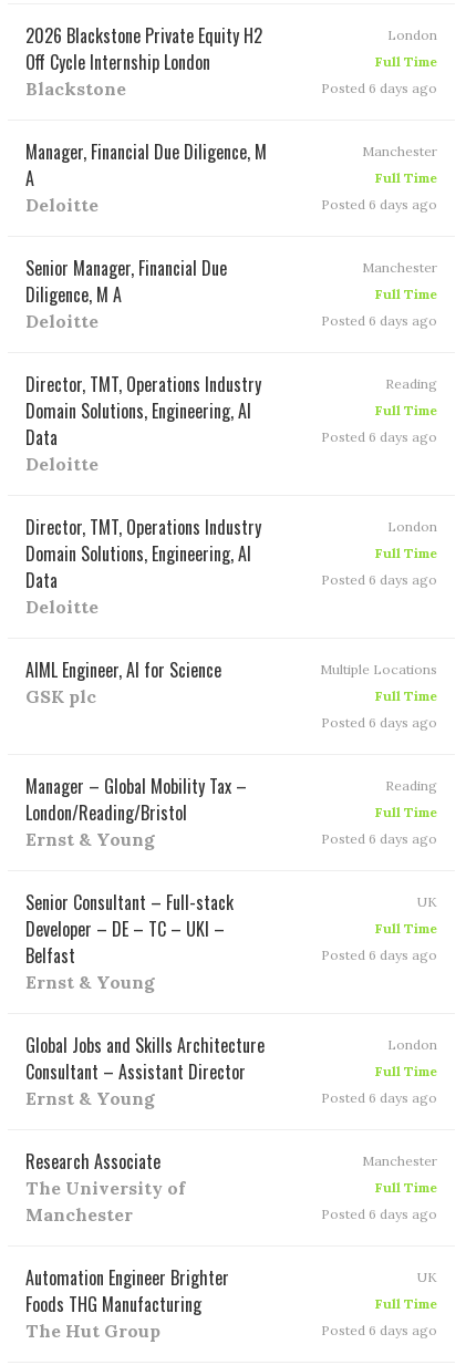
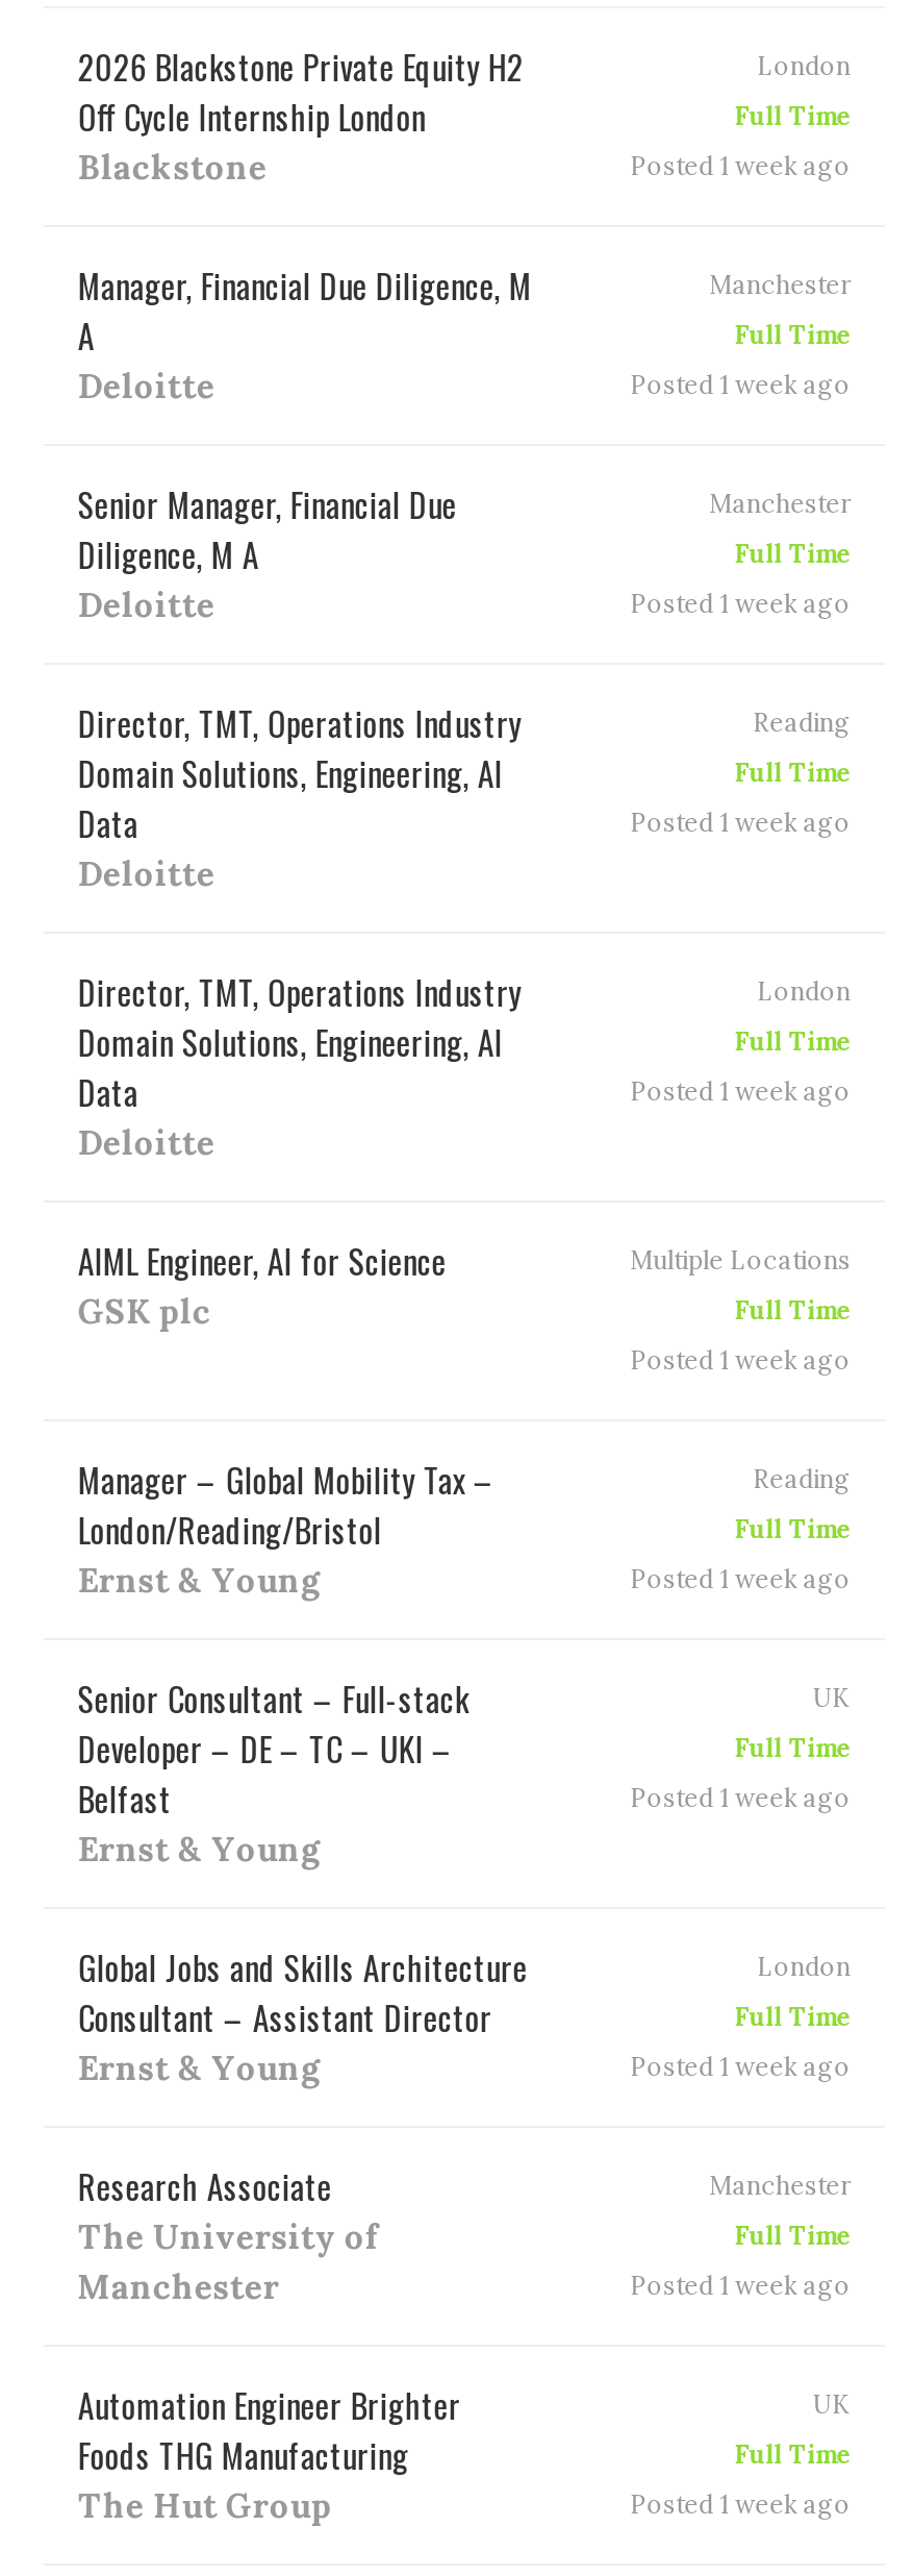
[321,79,437,96] Posted 6 days ago -> [630,149,851,180] Posted 1 week ago
[321,195,437,212] Posted 6 days ago -> [630,368,851,399] Posted 1 week ago
[321,312,437,328] Posted 6 days ago -> [630,587,851,618] Posted 1 week ago
[321,428,437,444] Posted 6 days ago -> [630,806,851,837] Posted 1 week ago
[321,571,437,587] Posted 6 days ago -> [630,1074,851,1106] Posted 1 week ago
[321,713,437,730] Posted 6 days ago -> [630,1343,851,1374] Posted 1 week ago
[321,830,437,846] Posted 6 days ago -> [630,1562,851,1593] Posted 1 week ago
[321,946,437,963] Posted 6 days ago -> [630,1781,851,1812] Posted 1 week ago
[321,1089,437,1105] Posted 6 days ago -> [630,2050,851,2081] Posted 1 week ago
[321,1205,437,1222] Posted 6 days ago -> [630,2269,851,2300] Posted 1 week ago
[321,1321,437,1338] Posted 6 days ago -> [630,2487,851,2519] Posted 1 week ago

